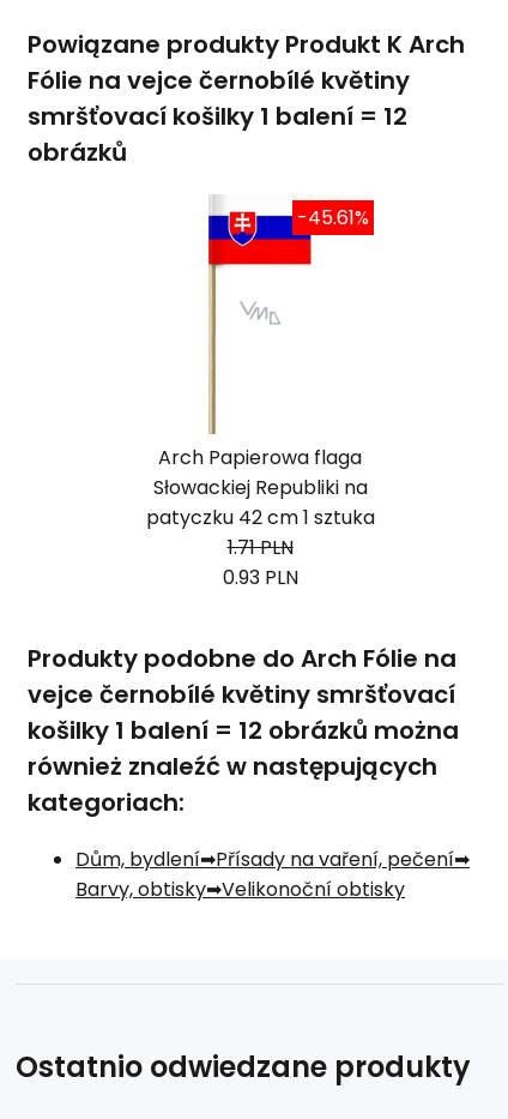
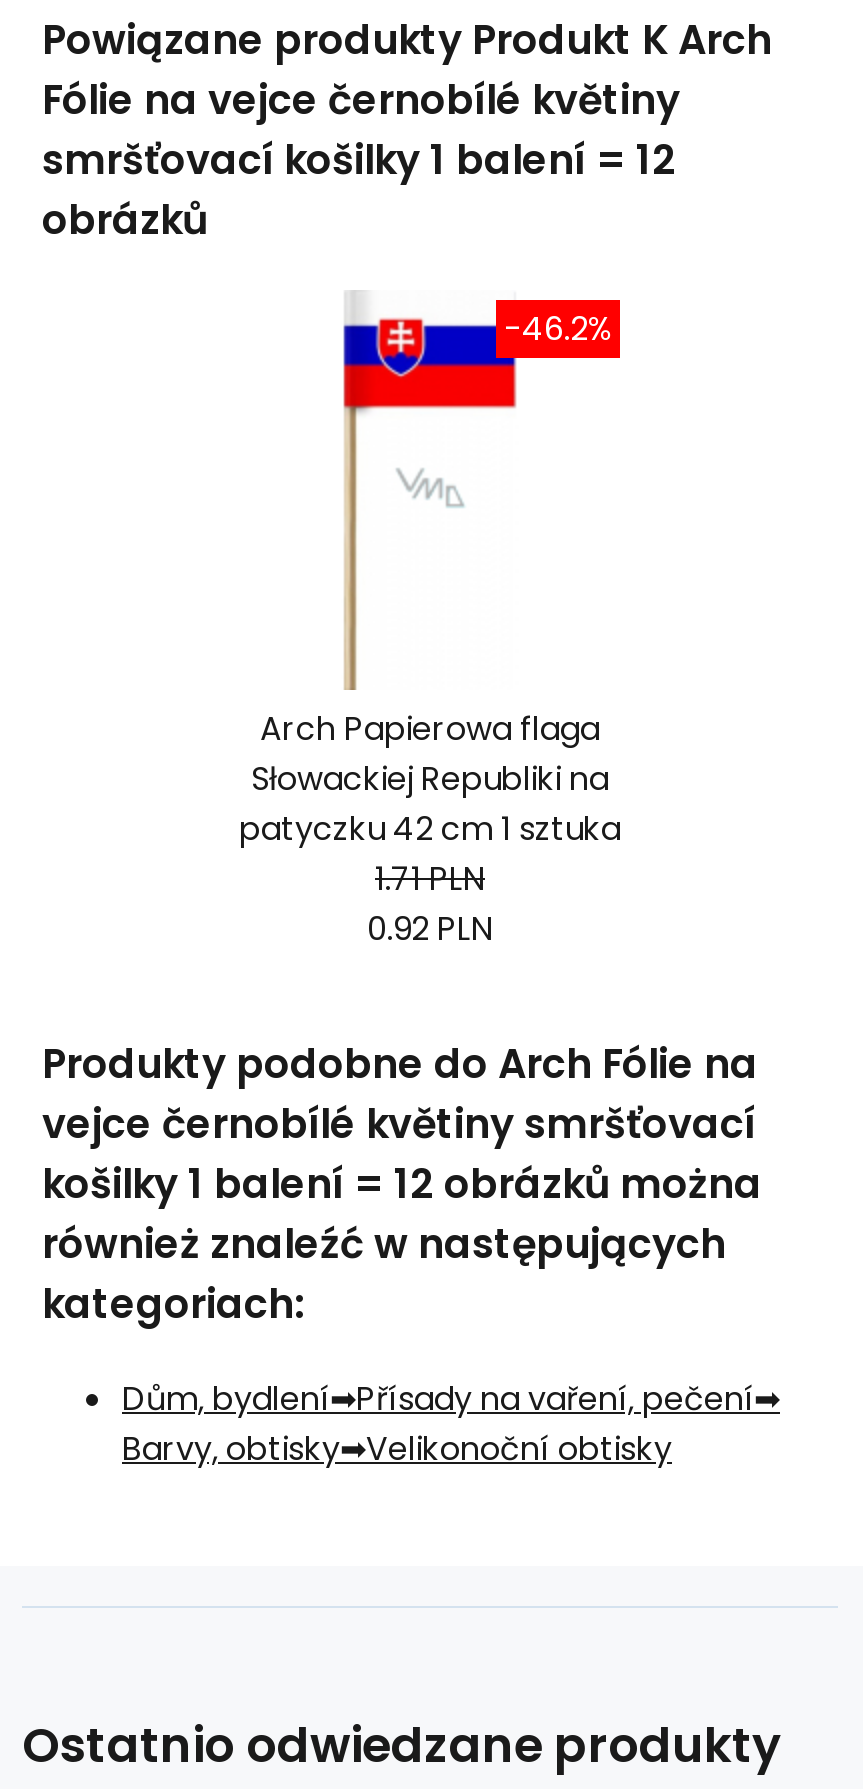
[297,204,369,231] -45.61% -> [504,305,612,351] -46.2%
[222,563,298,591] 0.93 PLN -> [367,905,493,951] 0.92 PLN

